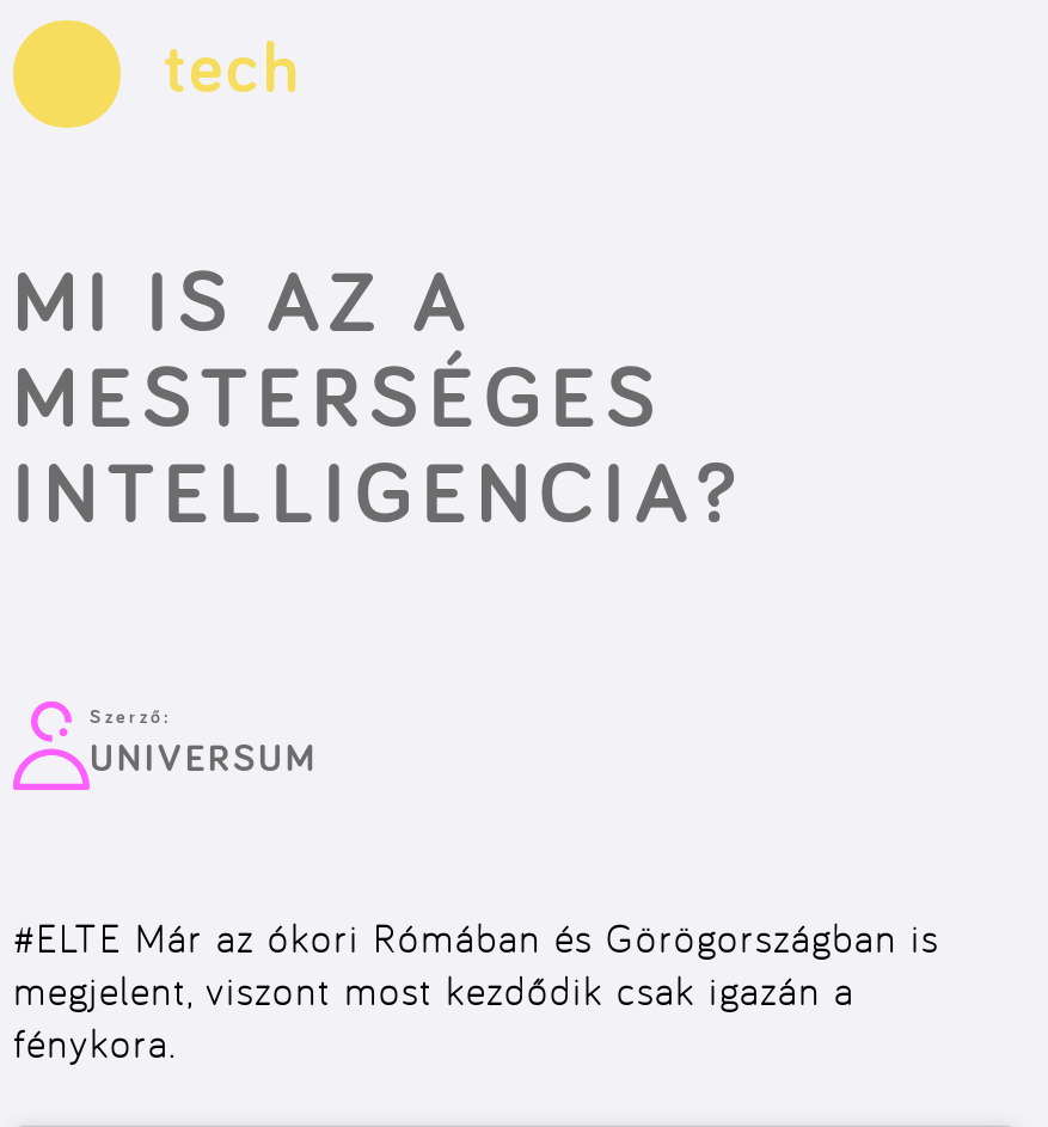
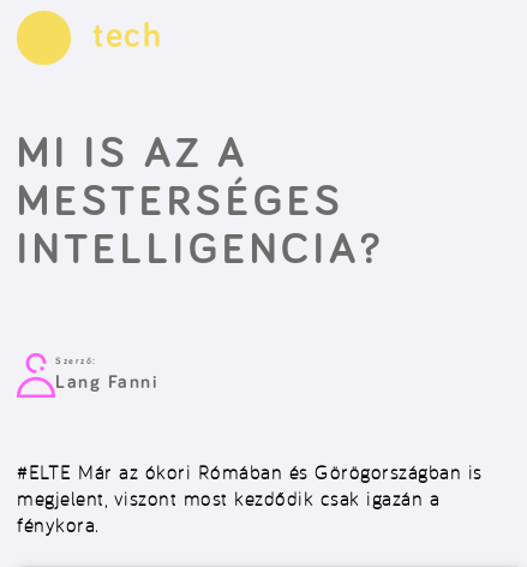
[90,740,318,778] UNIVERSUM -> [55,372,157,392] Lang Fanni

